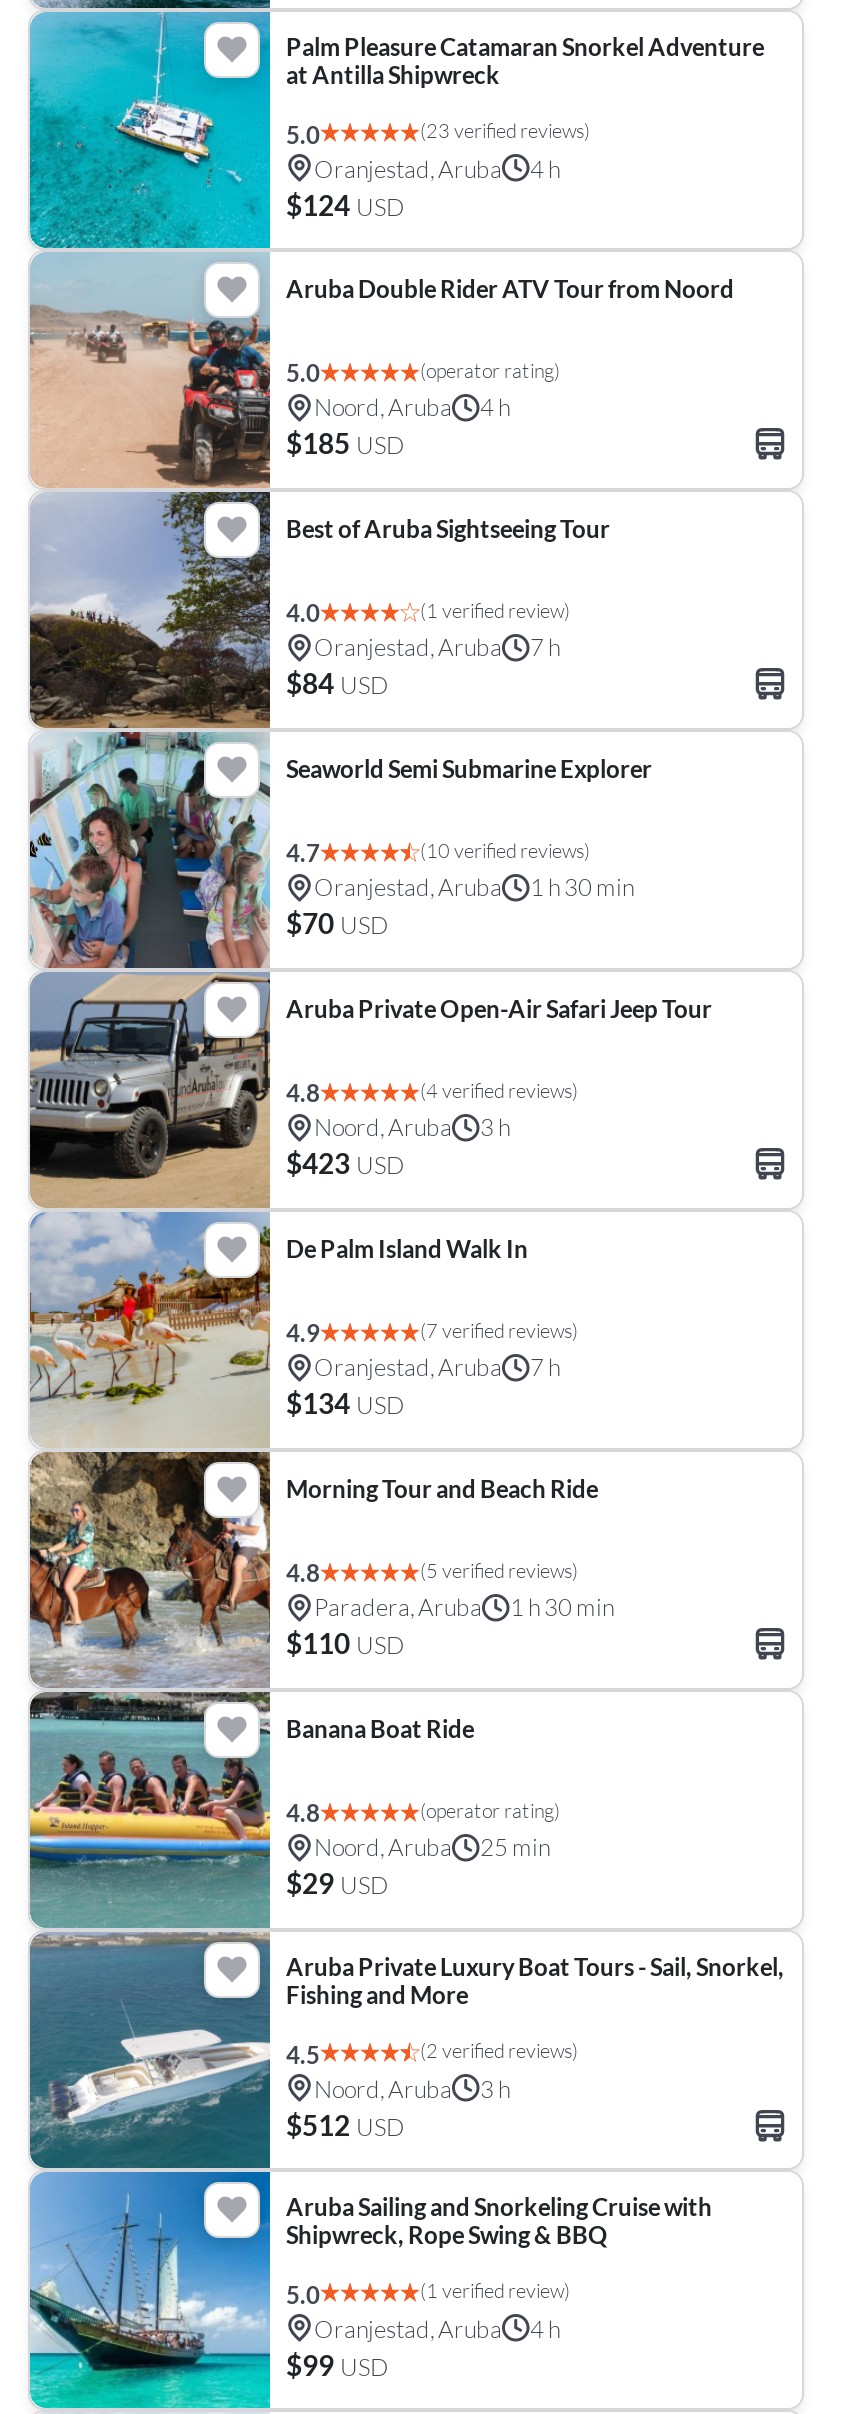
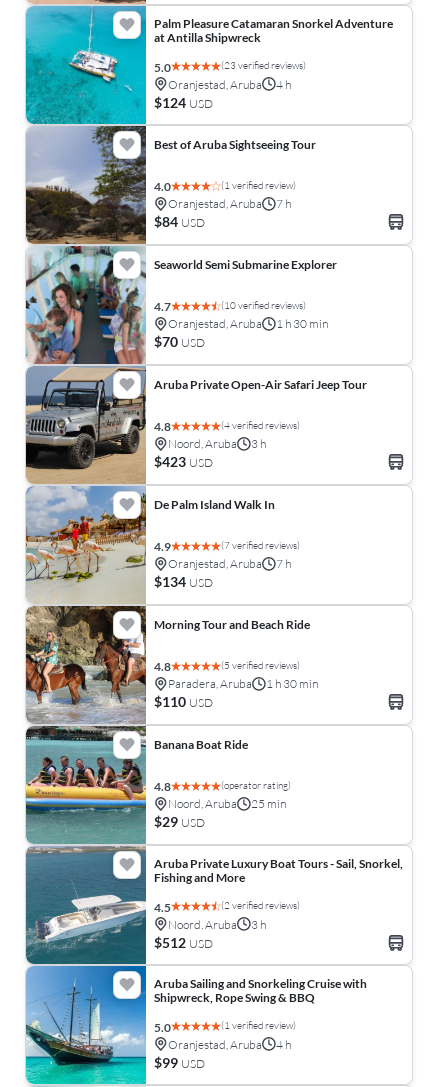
[30,254,734,488] [image] | Aruba Double Rider ATV Tour from Noord | 5.0 | (operator rating) | Noord, Aruba | 4 h | $185 USD -> none

